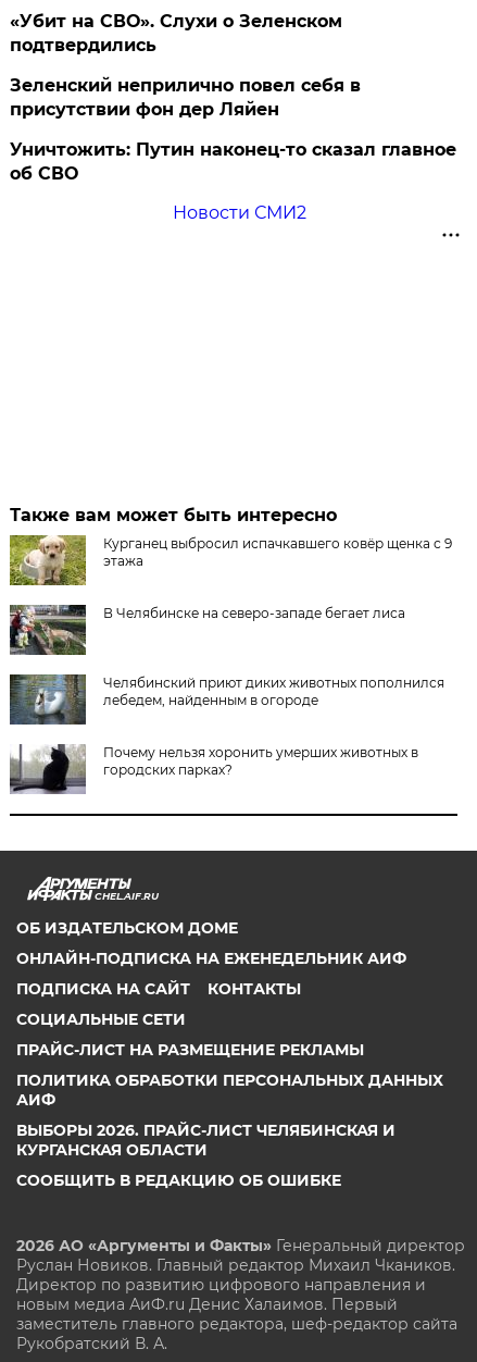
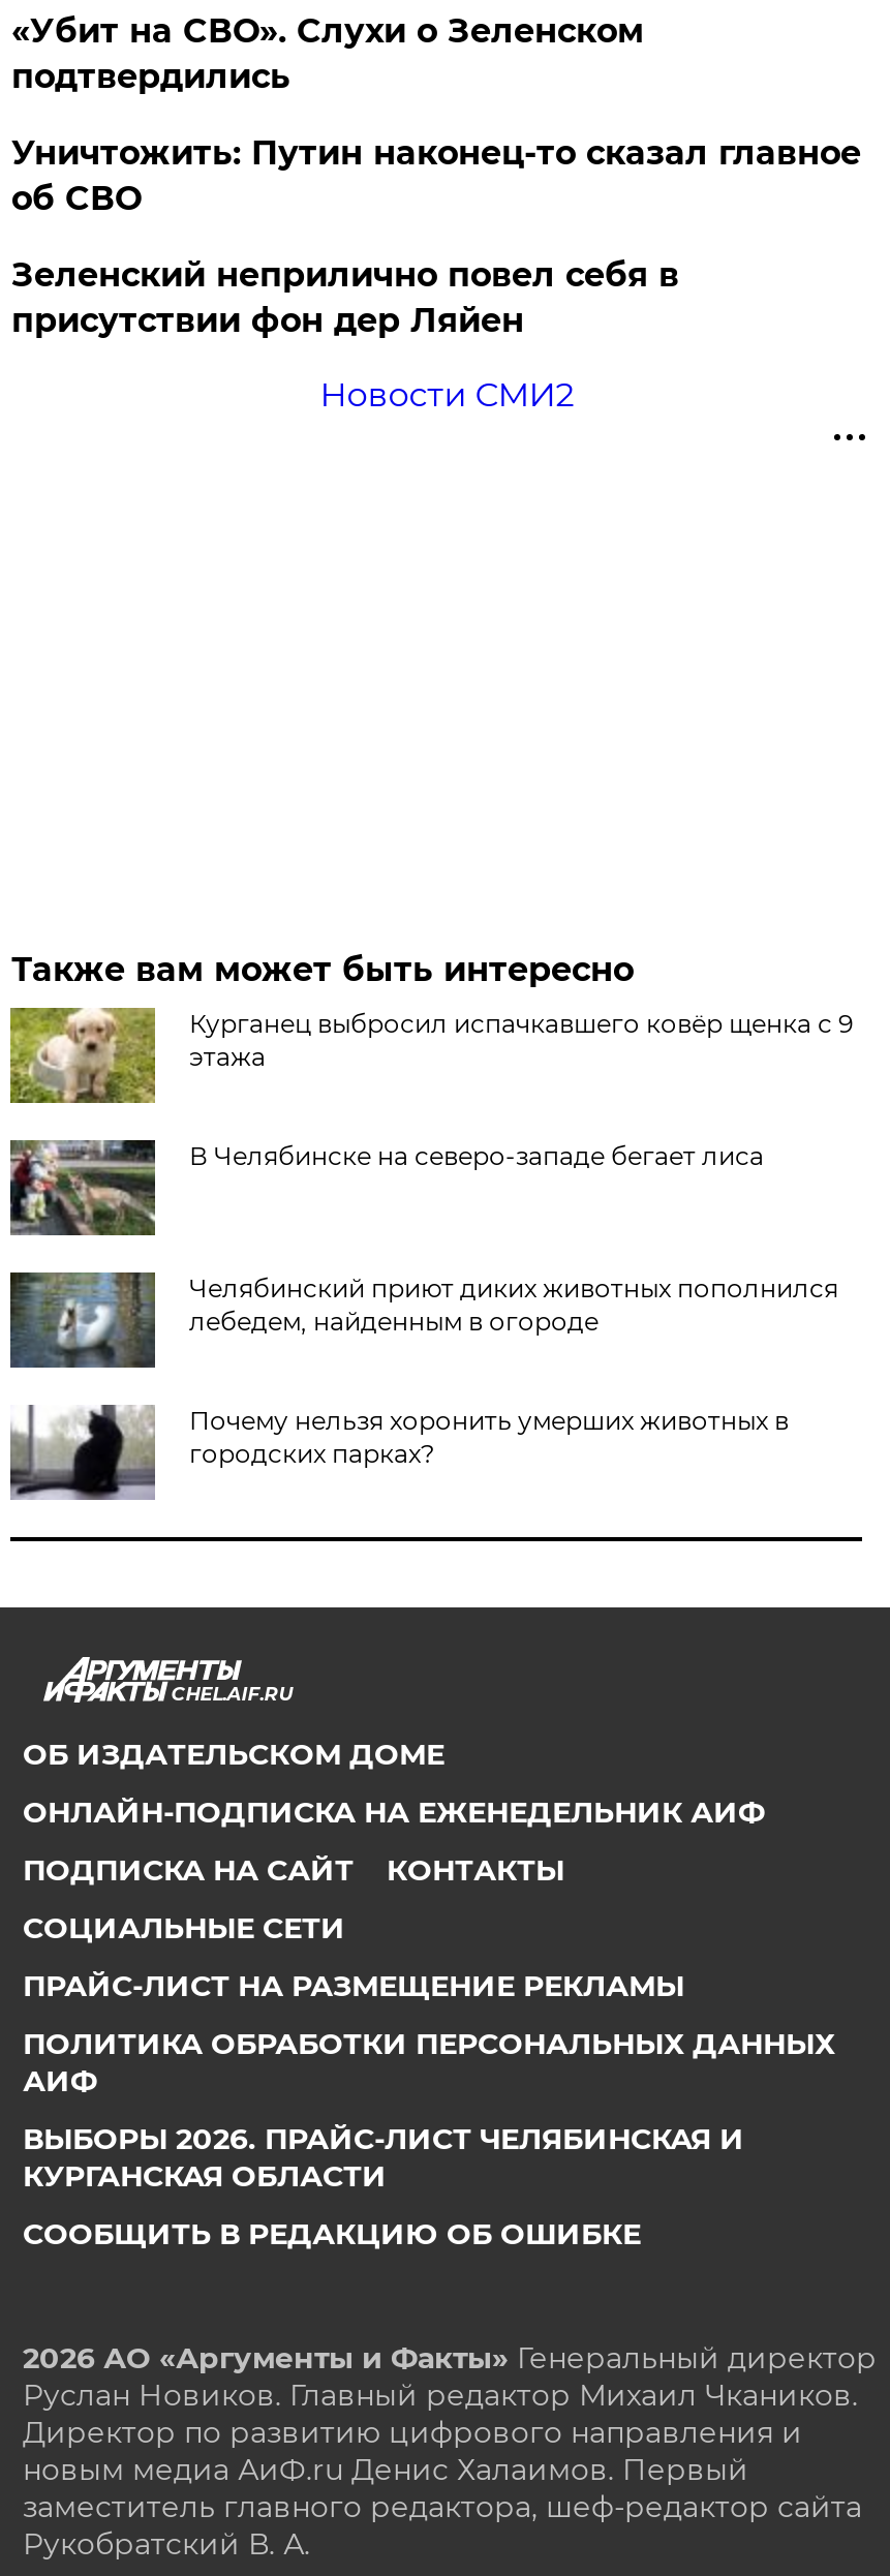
moved [10,75,361,120] -> [11,255,679,340]: Зеленский неприлично повел cебя в | присутствии фон дер Ляйен
moved [10,139,457,184] -> [11,133,861,218]: Уничтожить: Путин наконец-то сказал главное | об СВО

